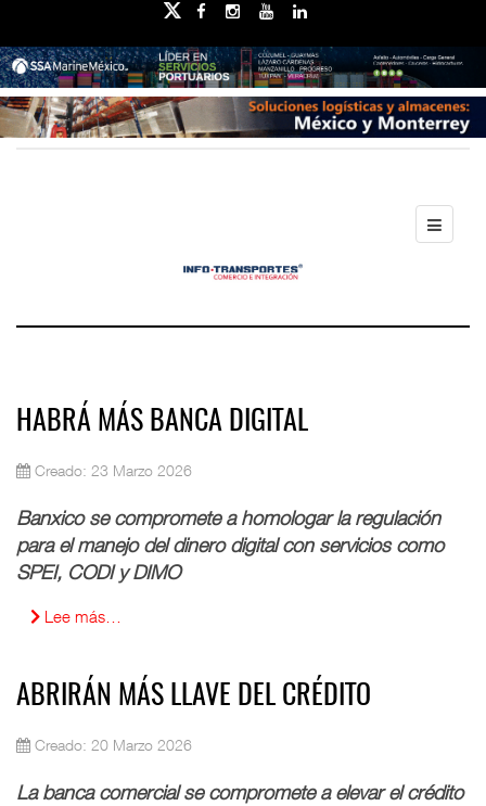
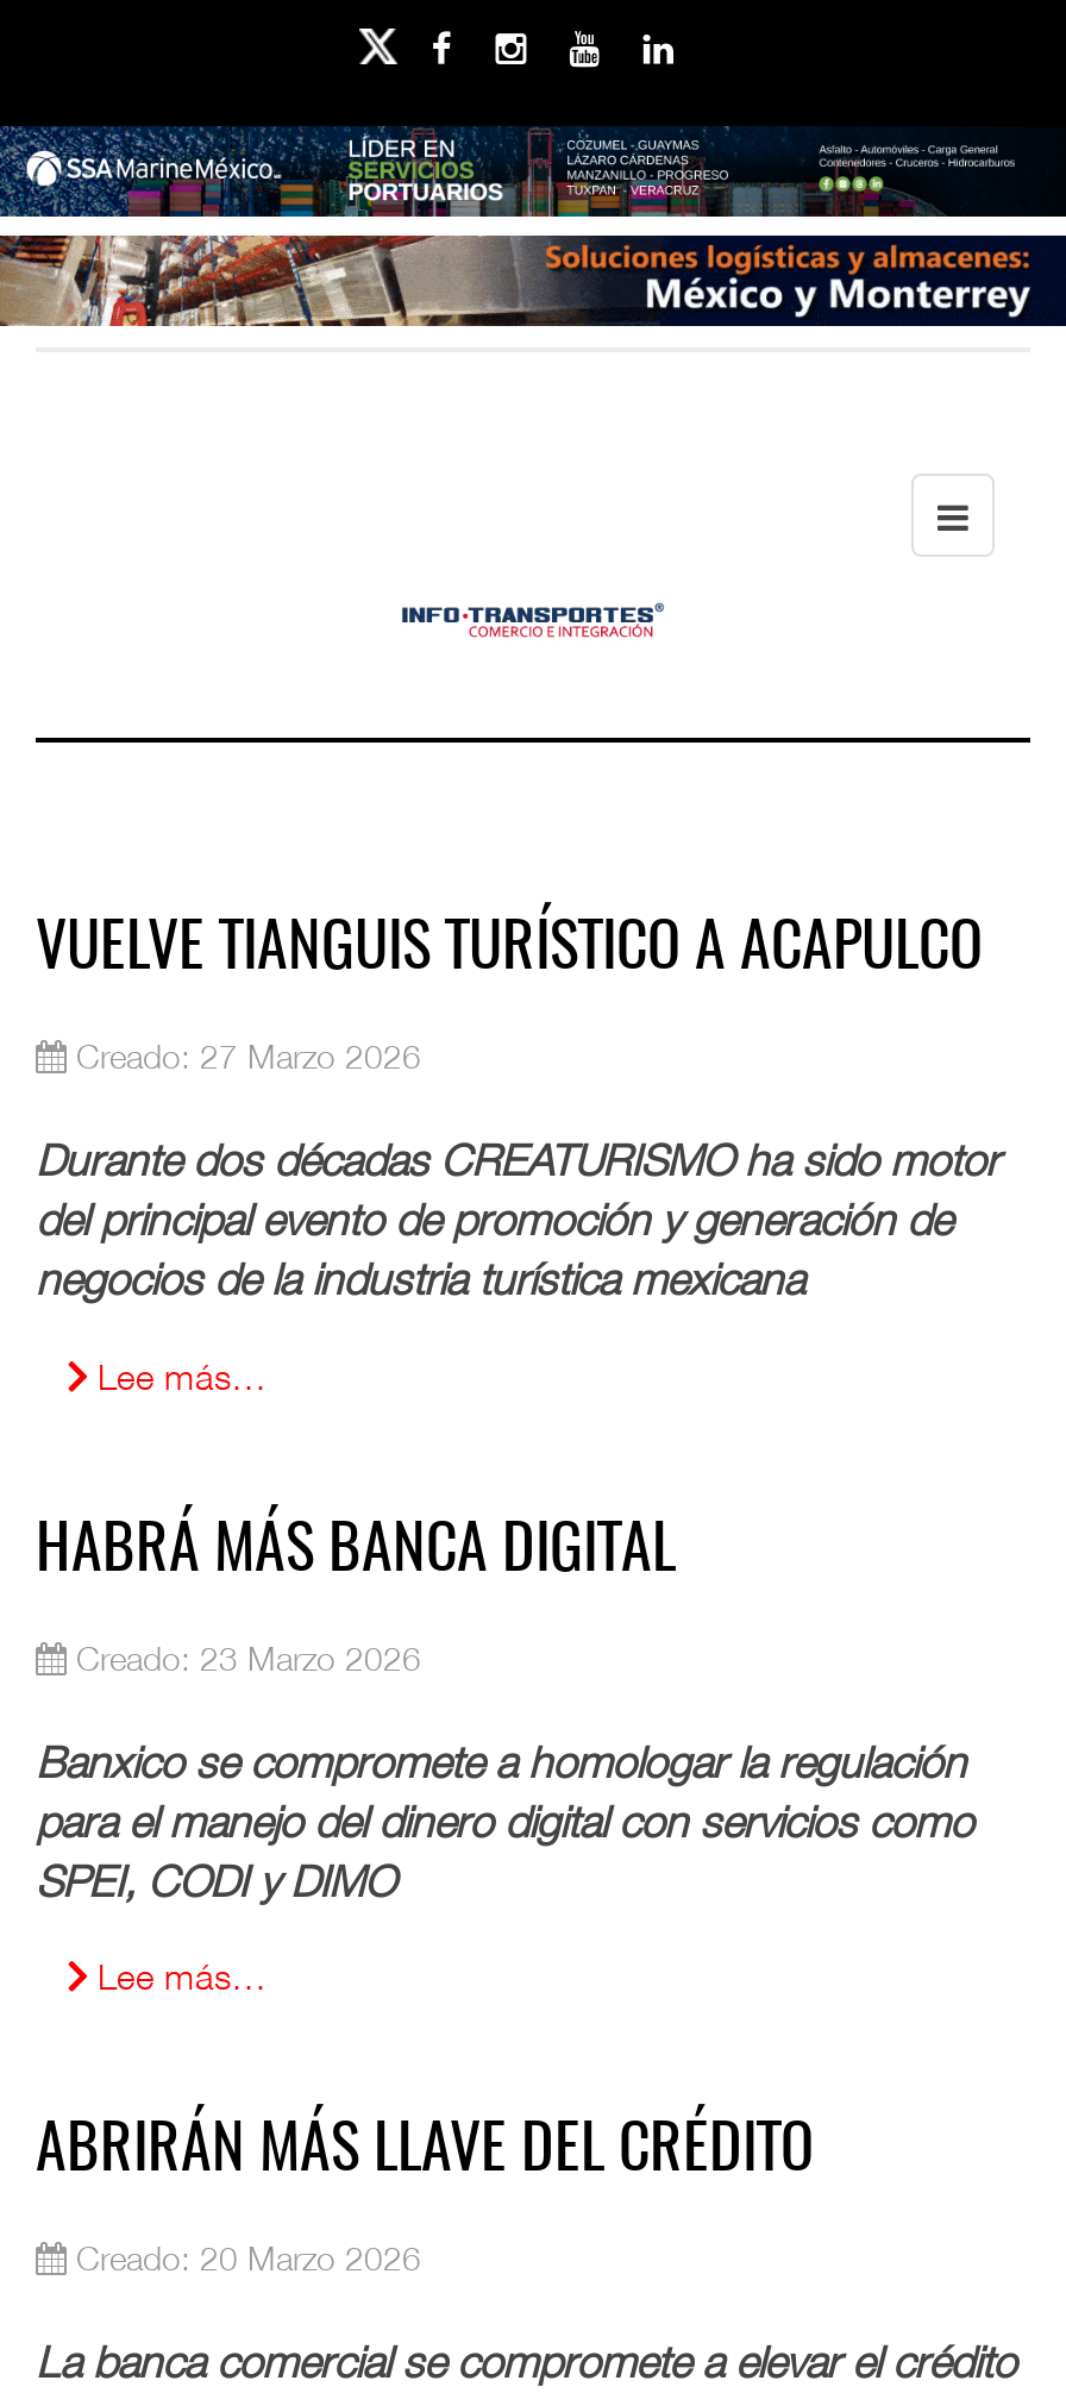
none -> [36,919,999,1396] VUELVE TIANGUIS TURÍSTICO A ACAPULCO | Creado: 27 Marzo 2026 | Durante dos décadas CREATURISMO ha sido motor | del principal evento de promoción y generación de | negocios de la industria turística mexicana | Lee más…

